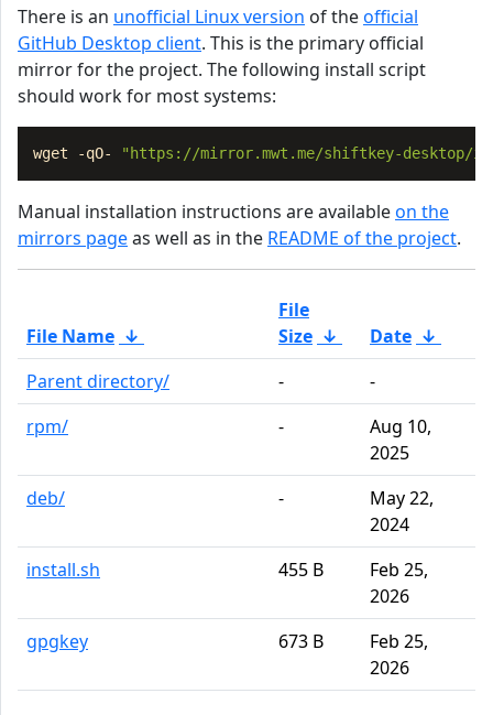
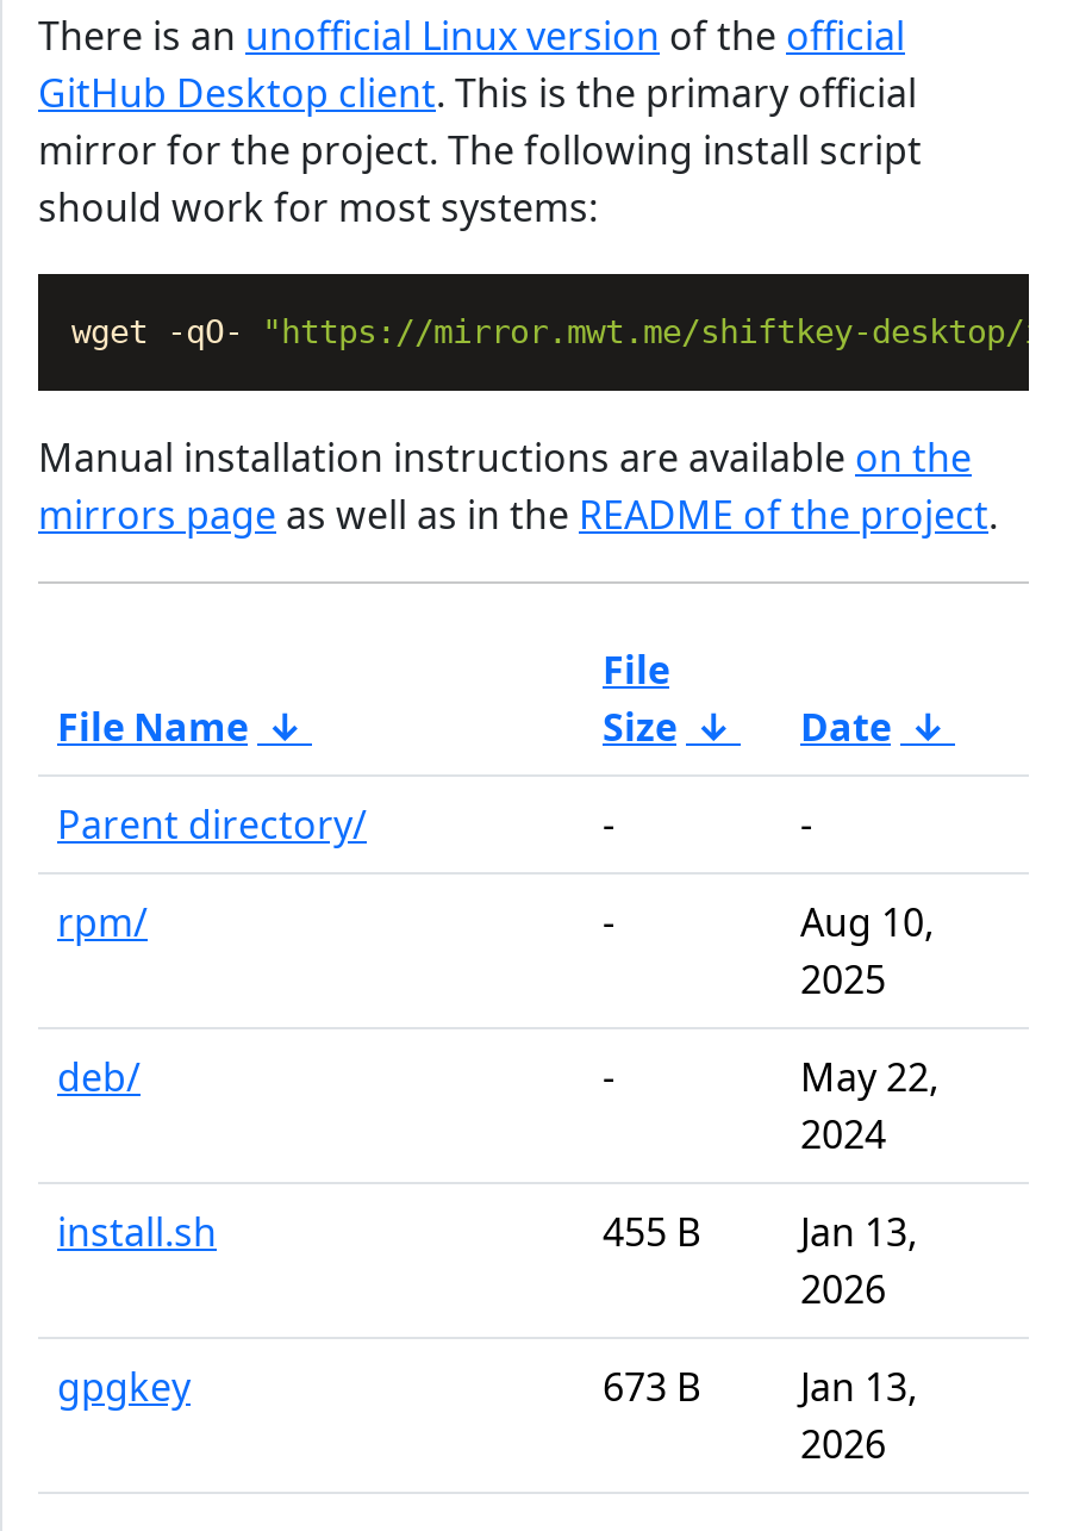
[278,557,428,582] 455 B Feb 25, -> [603,1206,917,1258] 455 B Jan 13,
[278,629,428,653] 673 B Feb 25, -> [603,1361,917,1413] 673 B Jan 13,

